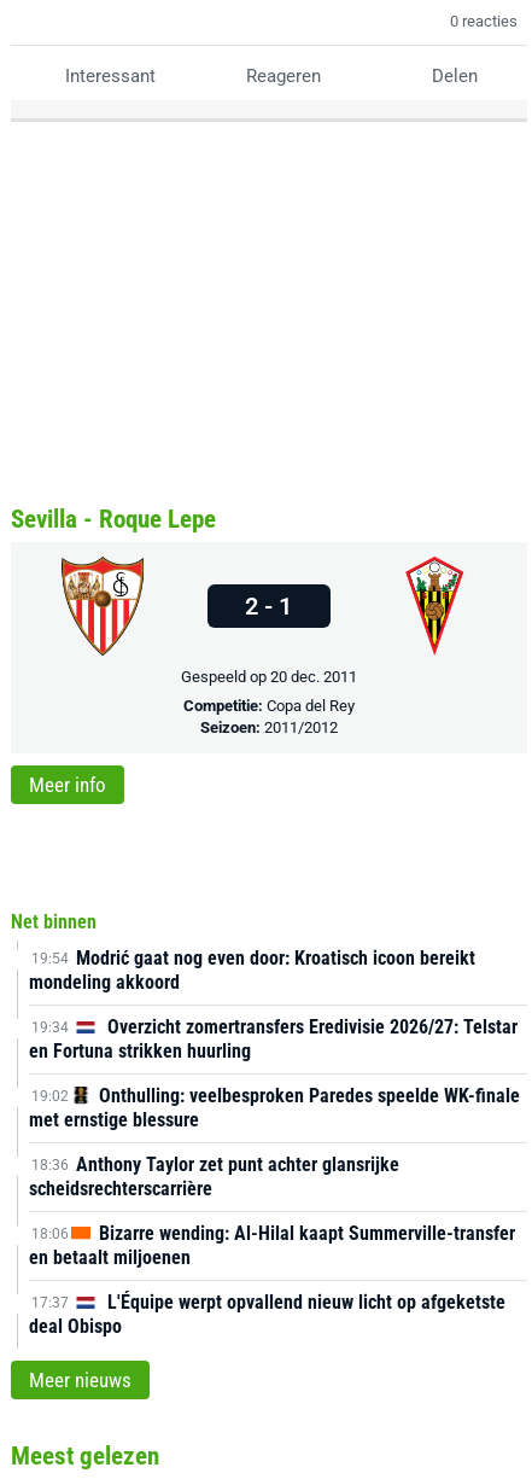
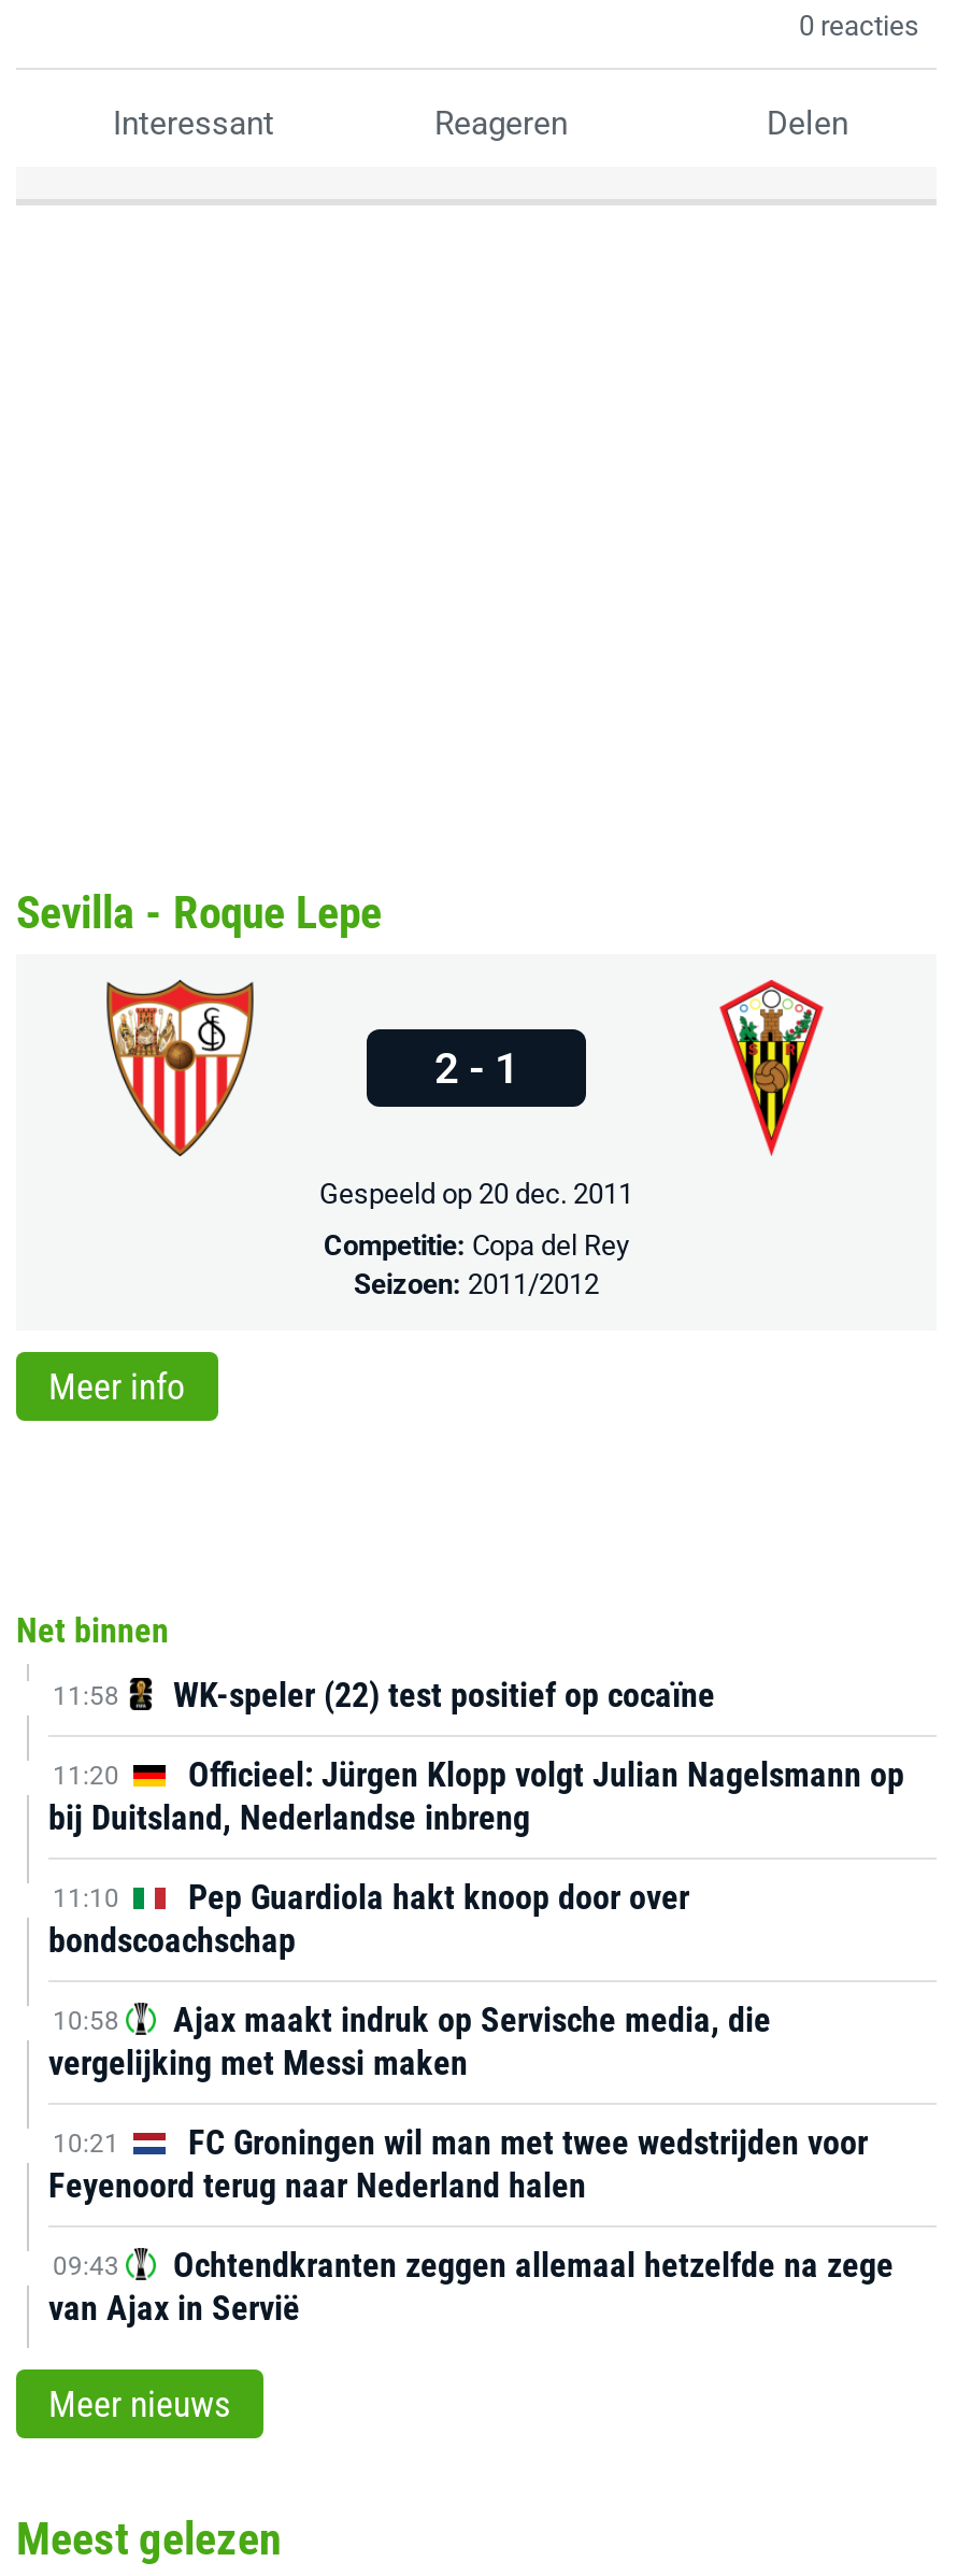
[29,947,475,994] 19:54 Modrić gaat nog even door: Kroatisch icoon bereikt | mondeling akkoord -> [53,1675,715,1716] 11:58 | WK-speler (22) test positief op cocaïne
[29,1015,518,1062] 19:34 | Overzicht zomertransfers Eredivisie 2026/27: Telstar | en Fortuna strikken huurling -> [48,1754,904,1838] 11:20 | Officieel: Jürgen Klopp volgt Julian Nagelsmann op | bij Duitsland, Nederlandse inbreng
[29,1084,520,1131] 19:02 | Onthulling: veelbesproken Paredes speelde WK-finale | met ernstige blessure -> [48,1877,689,1961] 11:10 | Pep Guardiola hakt knoop door over | bondscoachschap
[29,1153,399,1200] 18:36 Anthony Taylor zet punt achter glansrijke | scheidsrechterscarrière -> [48,1999,771,2083] 10:58 | Ajax maakt indruk op Servische media, die | vergelijking met Messi maken
[29,1222,515,1269] 18:06 | Bizarre wending: Al-Hilal kaapt Summerville-transfer | en betaalt miljoenen -> [48,2122,868,2206] 10:21 | FC Groningen wil man met twee wedstrijden voor | Feyenoord terug naar Nederland halen
[29,1291,505,1338] 17:37 | L'Équipe werpt opvallend nieuw licht op afgeketste | deal Obispo -> [48,2245,894,2329] 09:43 | Ochtendkranten zeggen allemaal hetzelfde na zege | van Ajax in Servië

